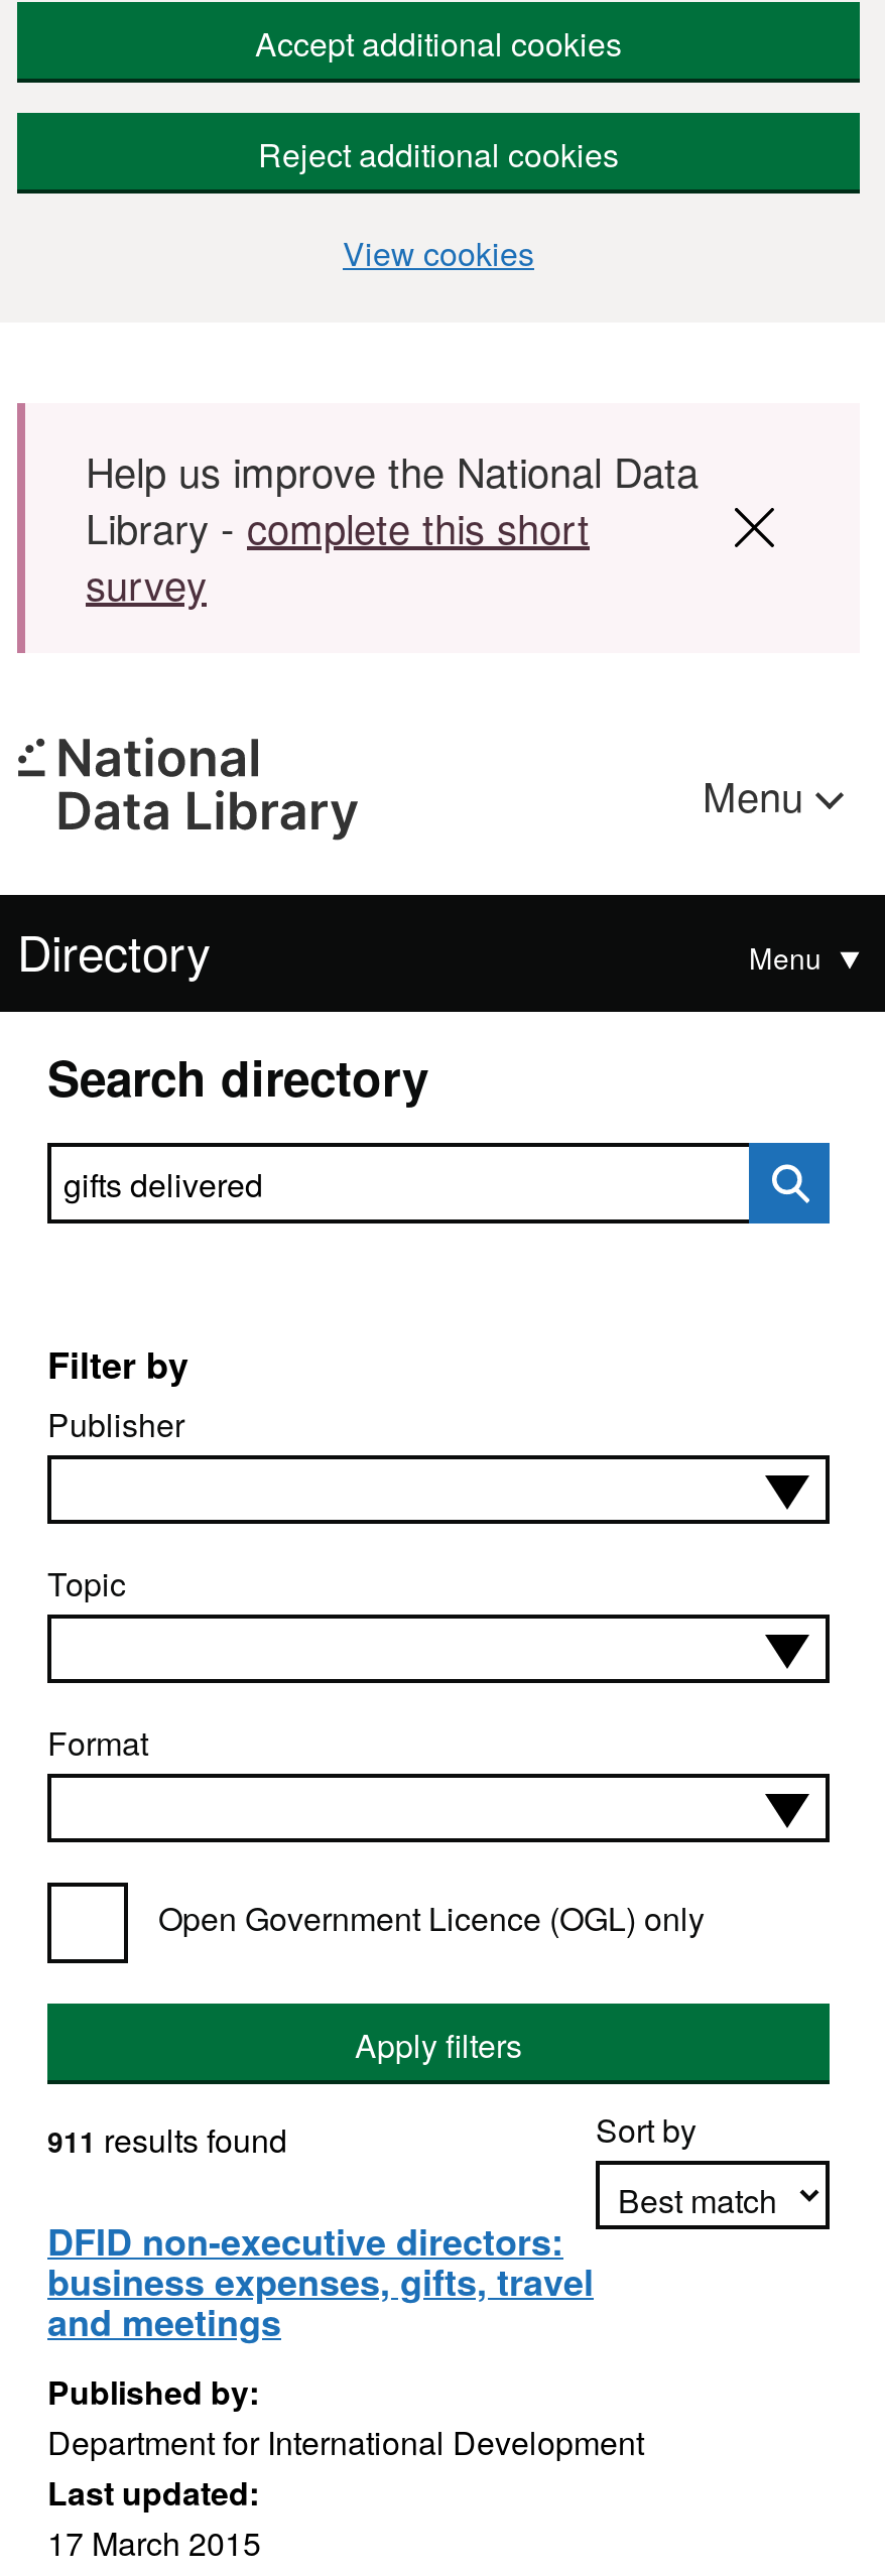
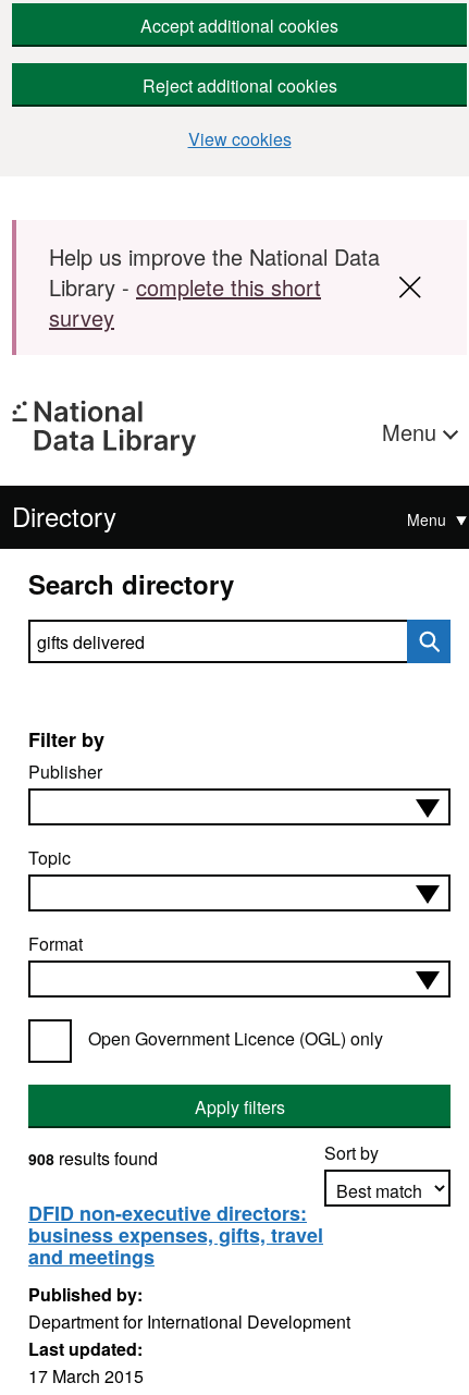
[47,2116,287,2163] 911 results found -> [28,1146,158,1171] 908 results found

